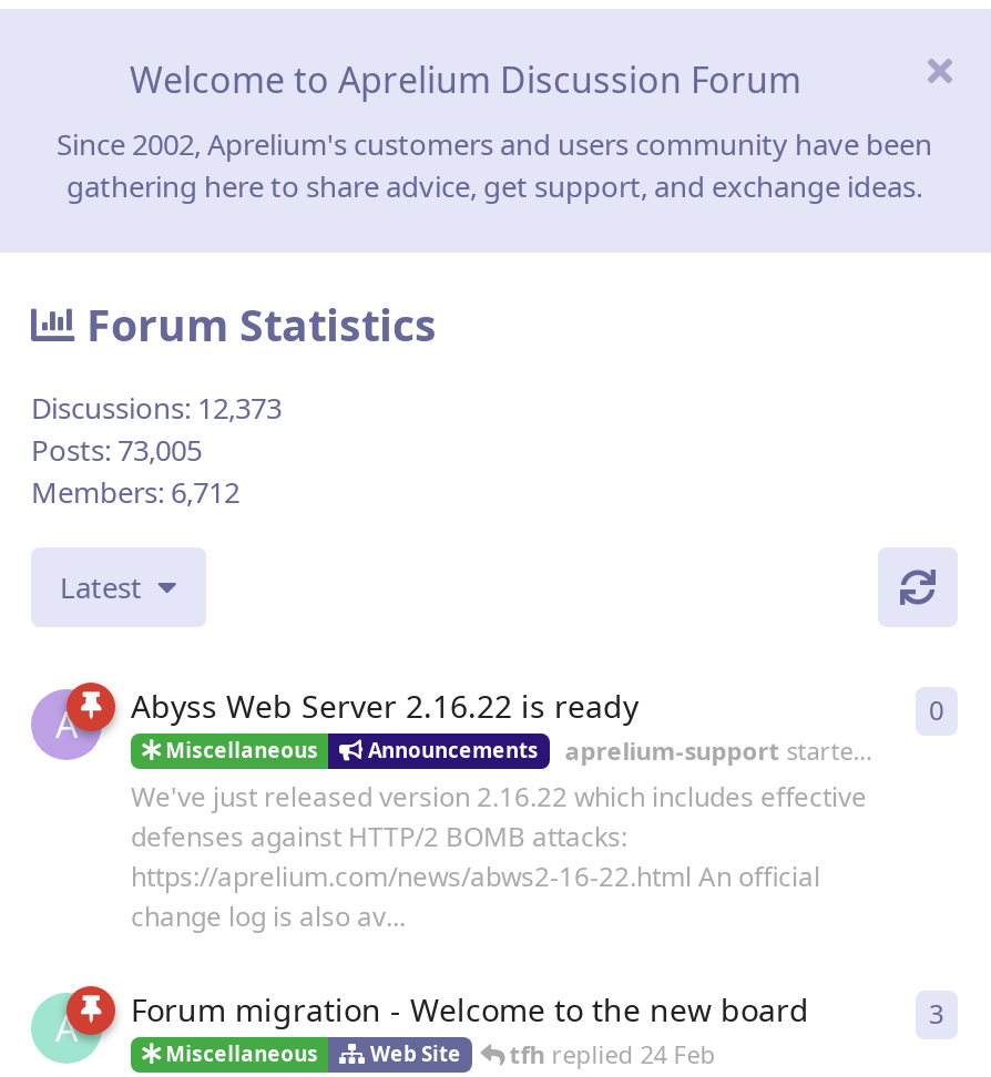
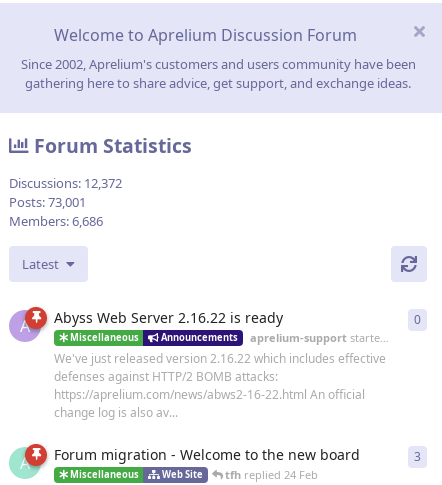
[31,388,282,428] Discussions: 12,373 -> [9,174,122,192] Discussions: 12,372
[31,430,202,470] Posts: 73,005 -> [9,193,86,211] Posts: 73,001
[31,472,239,512] Members: 6,712 -> [9,212,103,230] Members: 6,686

